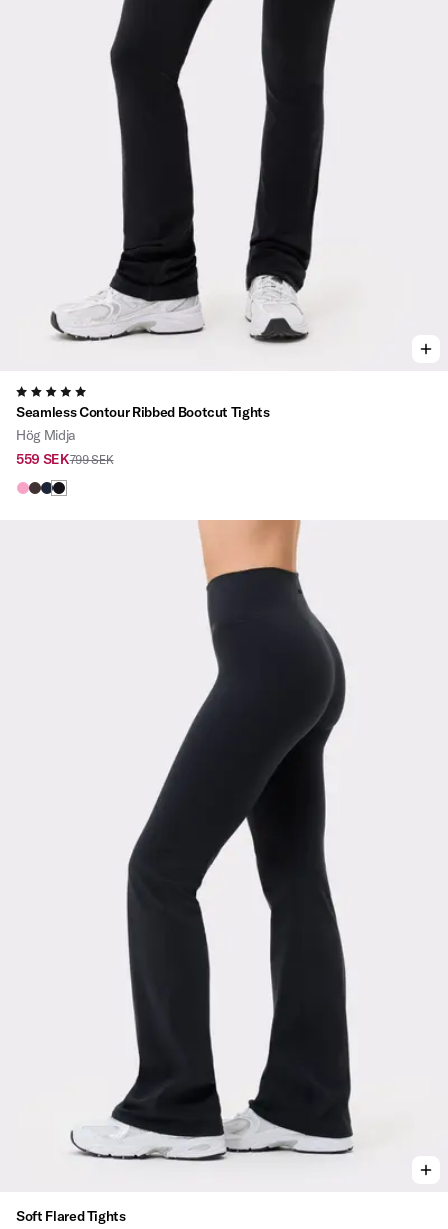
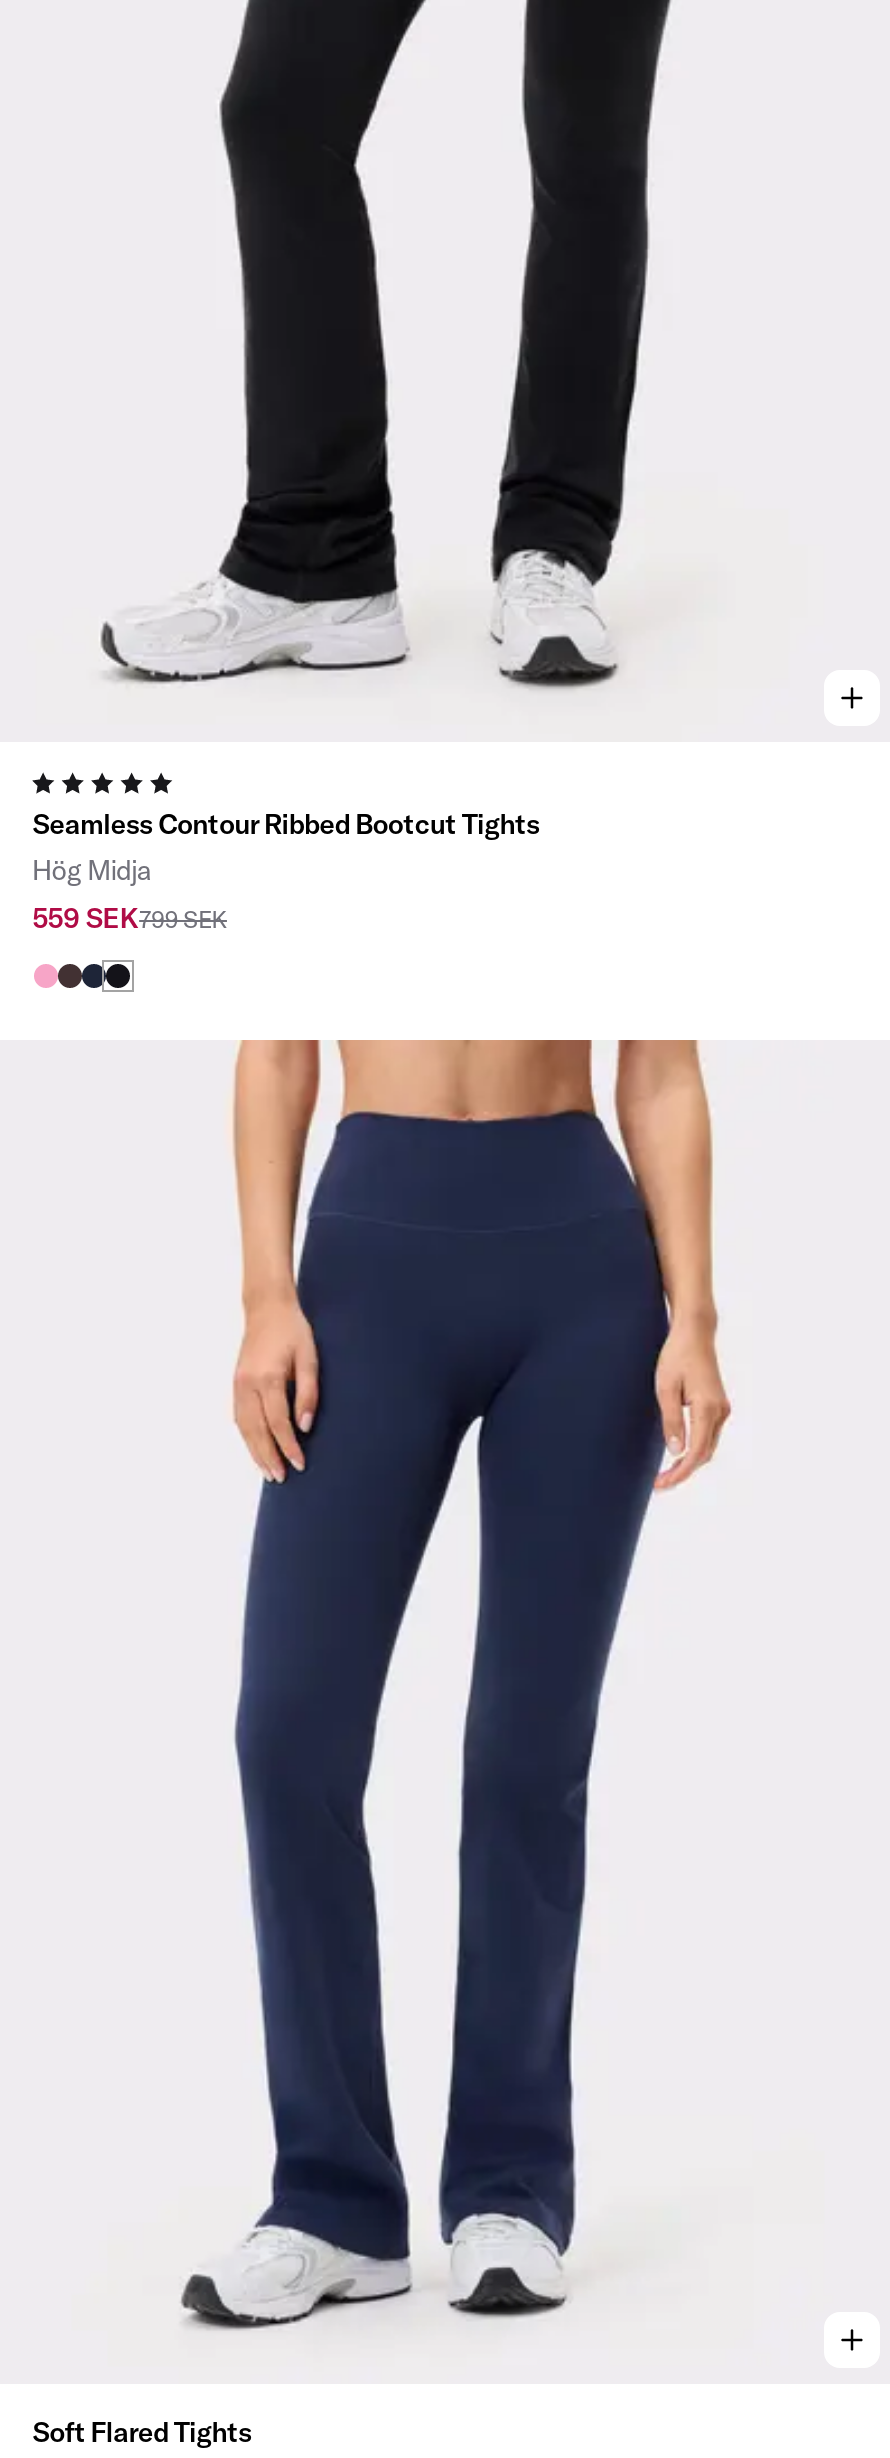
[70,520,365,1164] [image] -> [142,1038,732,2330] [image]

